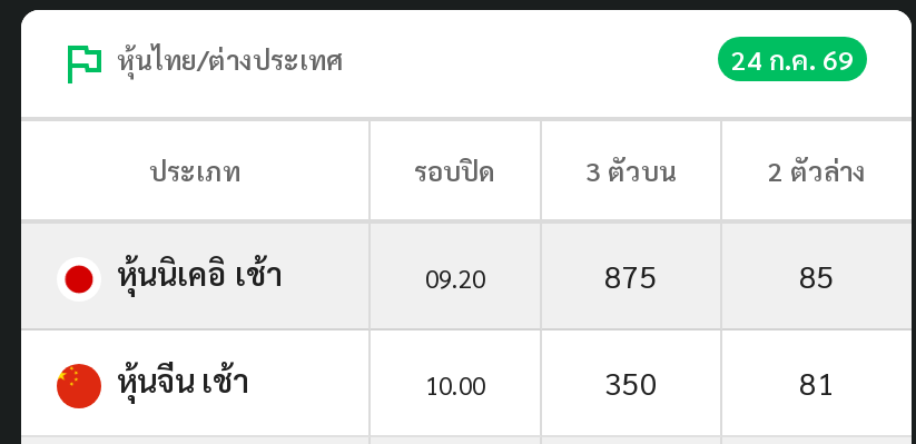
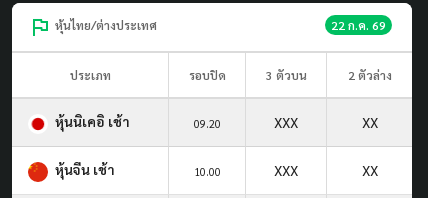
[731,41,854,76] 24 ก.ค. 69 -> [331,17,386,33] 22 ก.ค. 69
[604,254,835,294] 875 | 85 -> [274,113,377,131] XXX | XX
[604,361,835,401] 350 | 81 -> [274,161,377,179] XXX | XX

